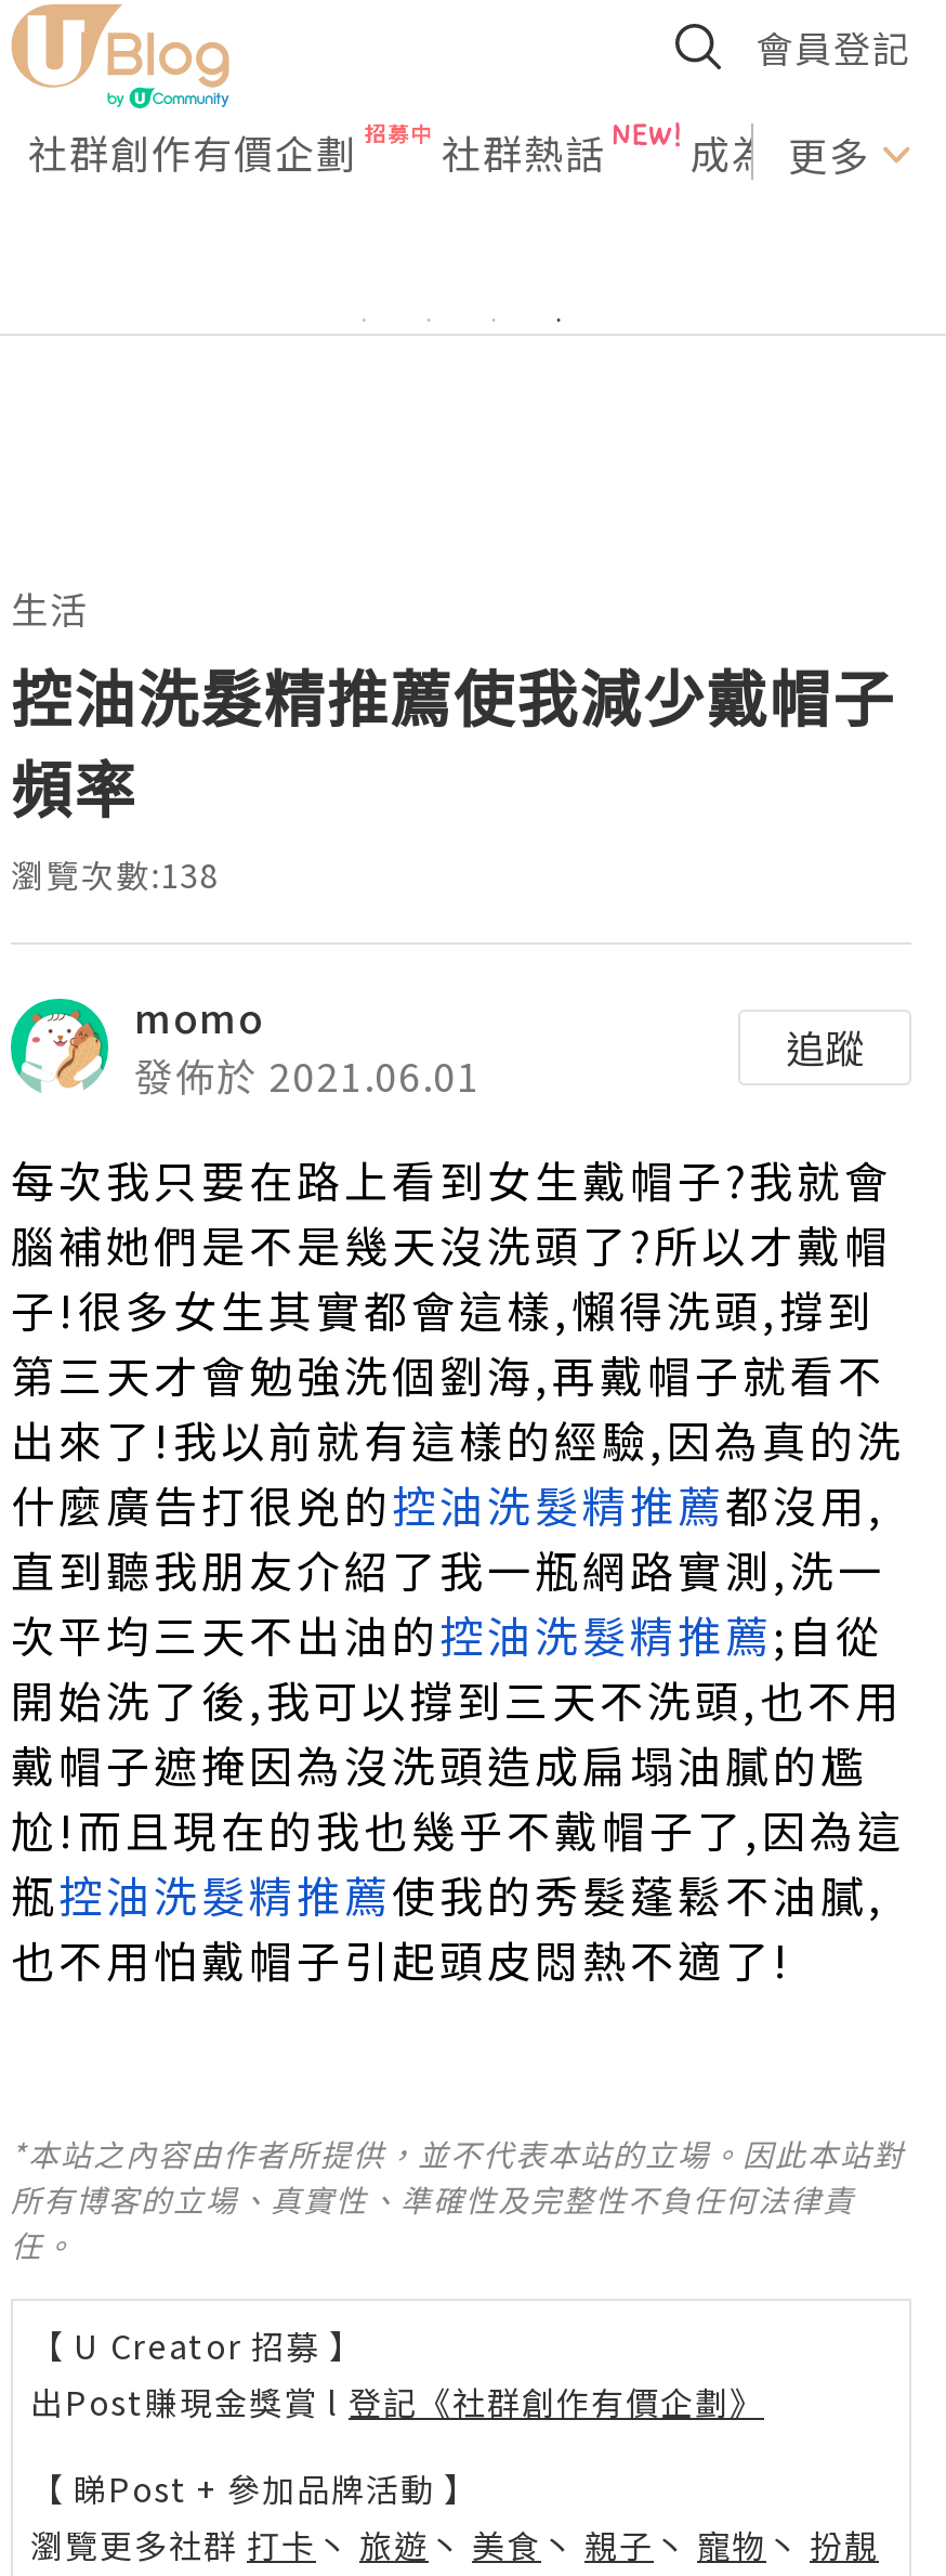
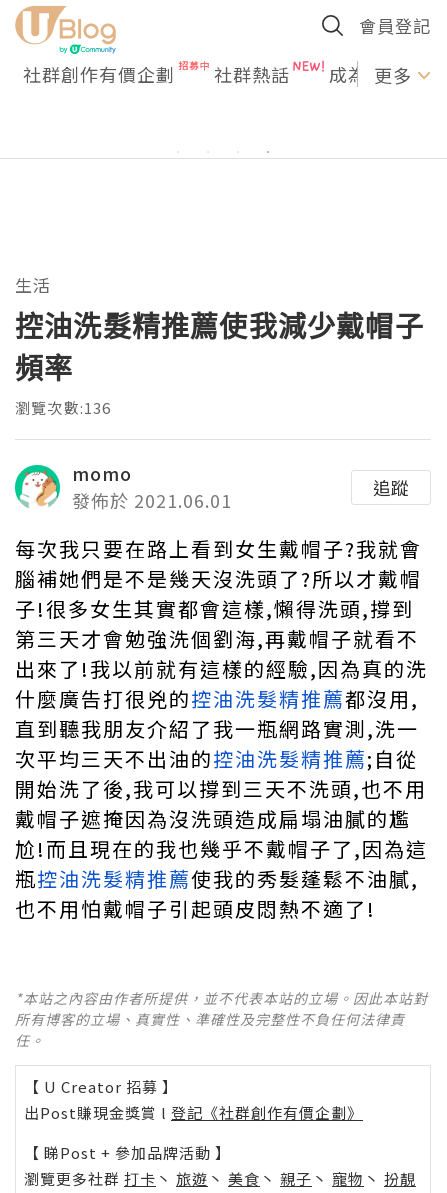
[11,851,220,897] 瀏覽次數:138 -> [15,397,112,418] 瀏覽次數:136

